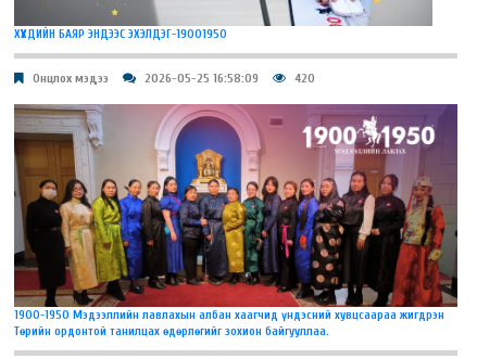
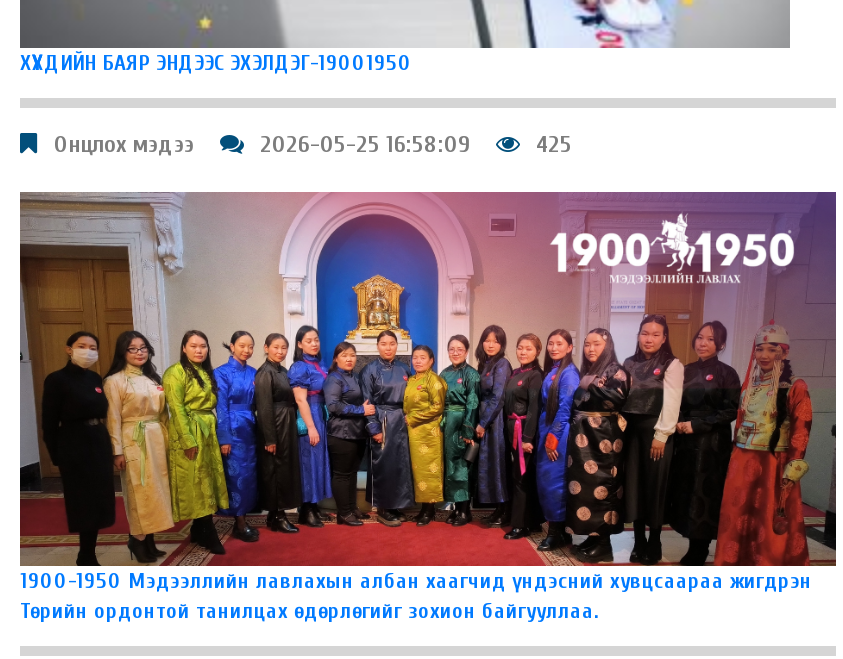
[294,70,315,85] 420 -> [536,129,572,157] 425

